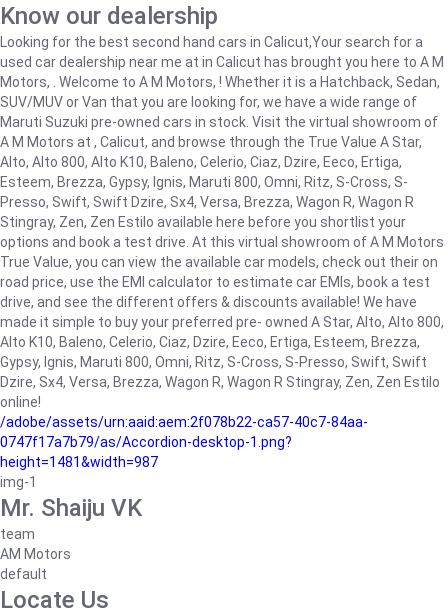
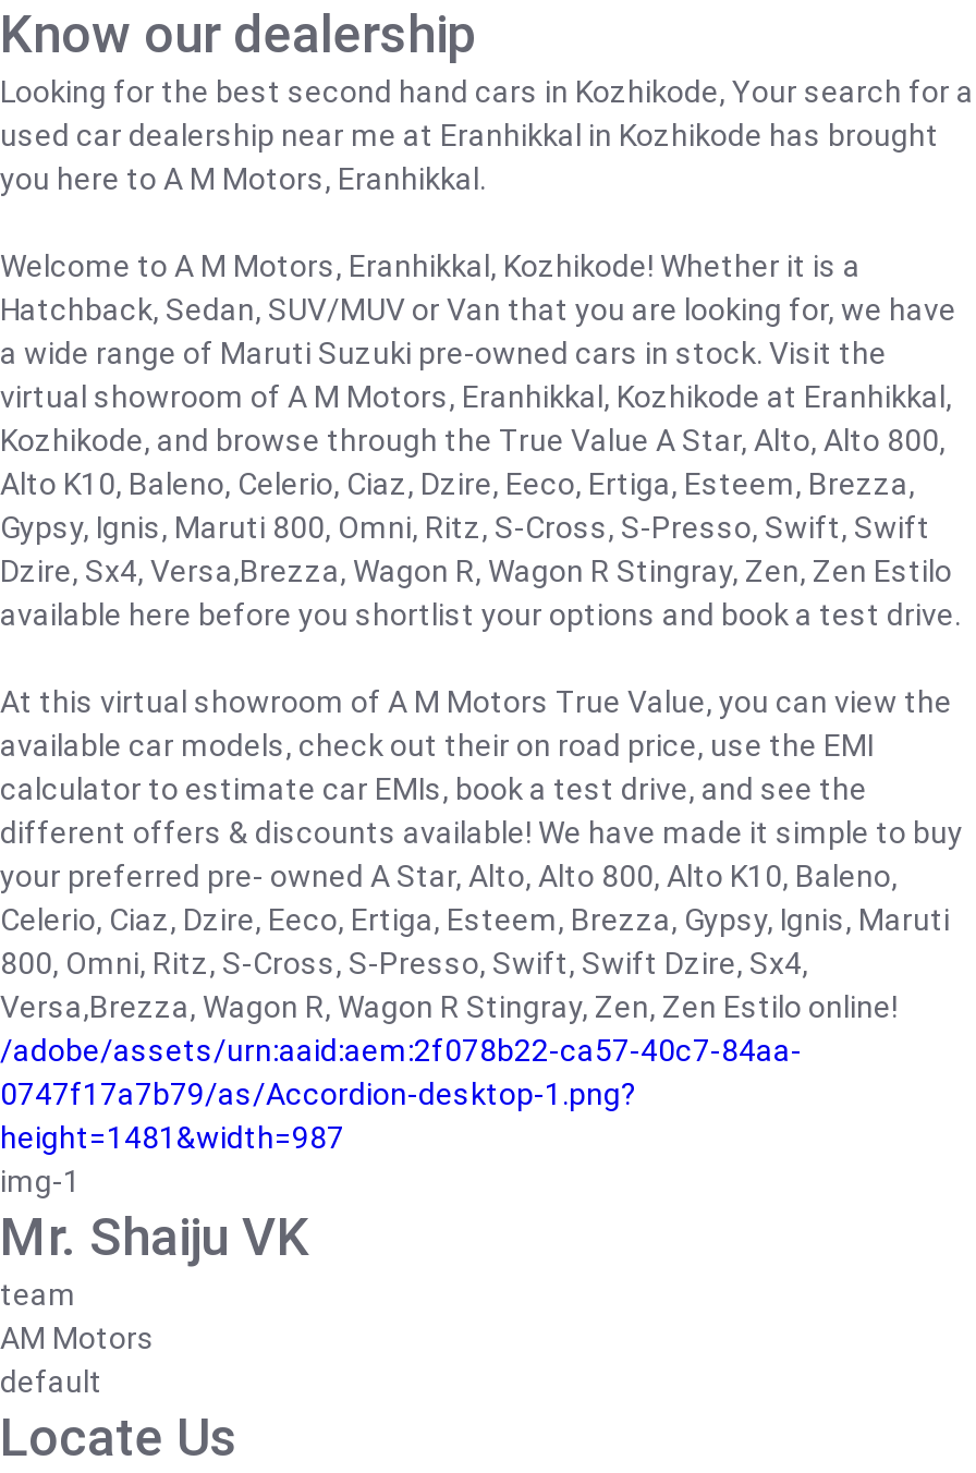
[0,34,444,330] Looking for the best second hand cars in Calicut,Your search for a | used car dealership near me at in Calicut has brought you here to A M | Motors, . Welcome to A M Motors, ! Whether it is a Hatchback, Sedan, | SUV/MUV or Van that you are looking for, we have a wide range of | Maruti Suzuki pre-owned cars in stock. Visit the virtual showroom of | A M Motors at , Calicut, and browse through the True Value A Star, | Alto, Alto 800, Alto K10, Baleno, Celerio, Ciaz, Dzire, Eeco, Ertiga, | Esteem, Brezza, Gypsy, Ignis, Maruti 800, Omni, Ritz, S-Cross, S- | Presso, Swift, Swift Dzire, Sx4, Versa, Brezza, Wagon R, Wagon R | Stingray, Zen, Zen Estilo available here before you shortlist your | options and book a test drive. At this virtual showroom of A M Motors | True Value, you can view the available car models, check out their on | road price, use the EMI calculator to estimate car EMIs, book a test | drive, and see the different offers & discounts available! We have | made it simple to buy your preferred pre- owned A Star, Alto, Alto 800, -> [0,74,974,458] Looking for the best second hand cars in Kozhikode, Your search for a | used car dealership near me at Eranhikkal in Kozhikode has brought | you here to A M Motors, Eranhikkal. | Welcome to A M Motors, Eranhikkal, Kozhikode! Whether it is a | Hatchback, Sedan, SUV/MUV or Van that you are looking for, we have | a wide range of Maruti Suzuki pre-owned cars in stock. Visit the | virtual showroom of A M Motors, Eranhikkal, Kozhikode at Eranhikkal, | Kozhikode, and browse through the True Value A Star, Alto, Alto 800,
moved [0,334,427,370] -> [0,466,930,545]: Alto K10, Baleno, Celerio, Ciaz, Dzire, Eeco, Ertiga, Esteem, Brezza, | Gypsy, Ignis, Maruti 800, Omni, Ritz, S-Cross, S-Presso, Swift, Swift
[0,374,440,410] Dzire, Sx4, Versa, Brezza, Wagon R, Wagon R Stingray, Zen, Zen Estilo | online! -> [0,553,963,1024] Dzire, Sx4, Versa,Brezza, Wagon R, Wagon R Stingray, Zen, Zen Estilo | available here before you shortlist your options and book a test drive. | At this virtual showroom of A M Motors True Value, you can view the | available car models, check out their on road price, use the EMI | calculator to estimate car EMIs, book a test drive, and see the | different offers & discounts available! We have made it simple to buy | your preferred pre- owned A Star, Alto, Alto 800, Alto K10, Baleno, | Celerio, Ciaz, Dzire, Eeco, Ertiga, Esteem, Brezza, Gypsy, Ignis, Maruti | 800, Omni, Ritz, S-Cross, S-Presso, Swift, Swift Dzire, Sx4, | Versa,Brezza, Wagon R, Wagon R Stingray, Zen, Zen Estilo online!

